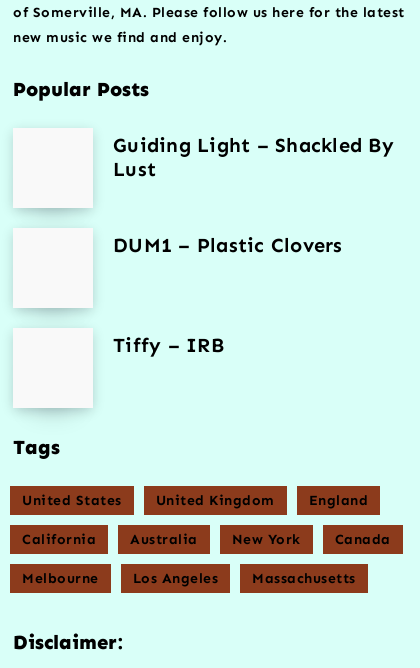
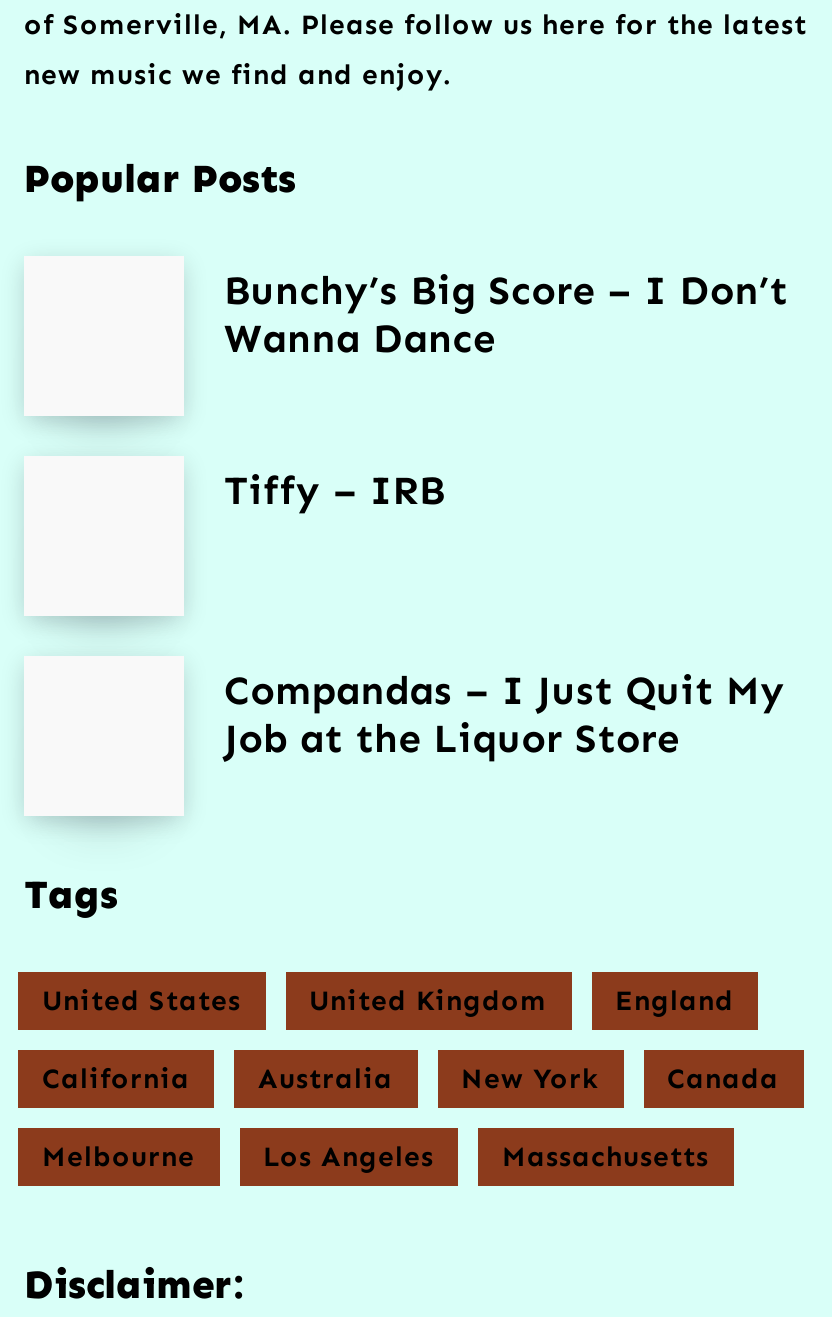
[113,133,394,257] Guiding Light – Shackled By | Lust | DUM1 – Plastic Clovers -> [224,266,788,362] Bunchy’s Big Score – I Don’t | Wanna Dance
moved [113,333,224,357] -> [224,466,446,514]: Tiffy – IRB
none -> [224,666,785,762] Compandas – I Just Quit My | Job at the Liquor Store

